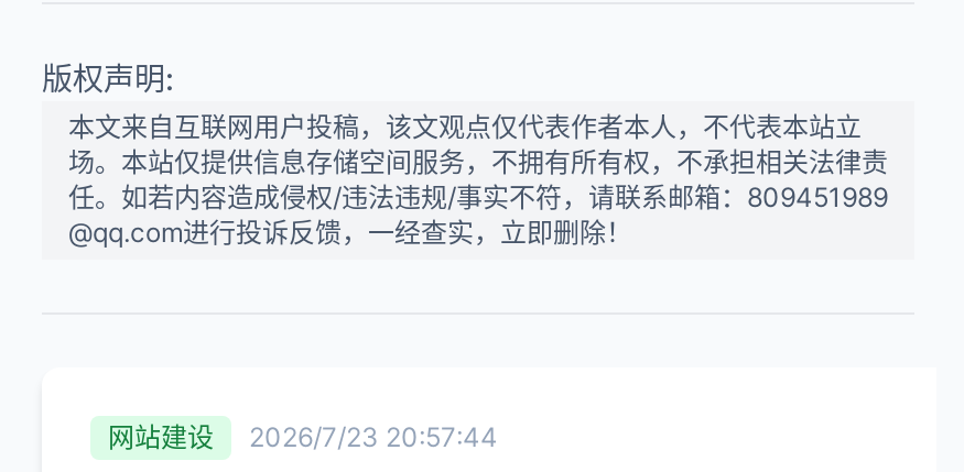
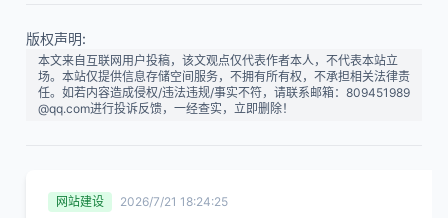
[108,420,498,453] 网站建设 2026/7/23 20:57:44 -> [56,194,228,209] 网站建设 2026/7/21 18:24:25

